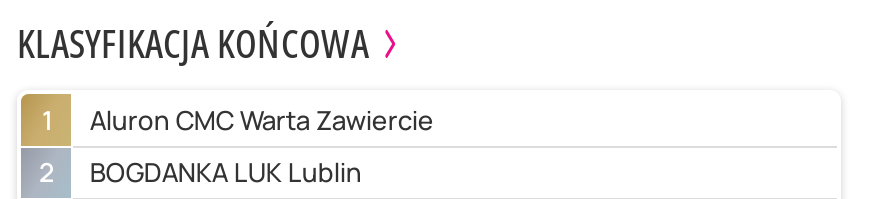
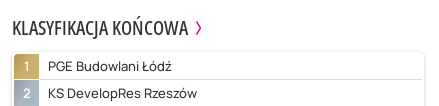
[90,102,434,138] Aluron CMC Warta Zawiercie -> [48,57,172,75] PGE Budowlani Łódź
[90,155,362,191] BOGDANKA LUK Lublin -> [48,84,197,102] KS DevelopRes Rzeszów

